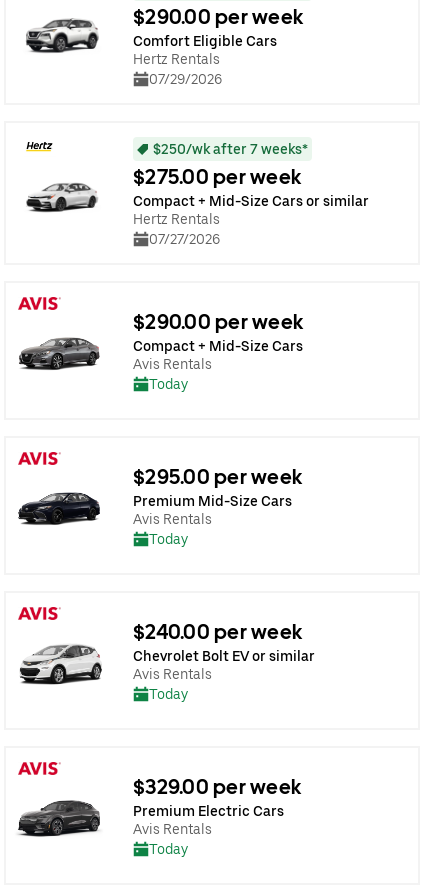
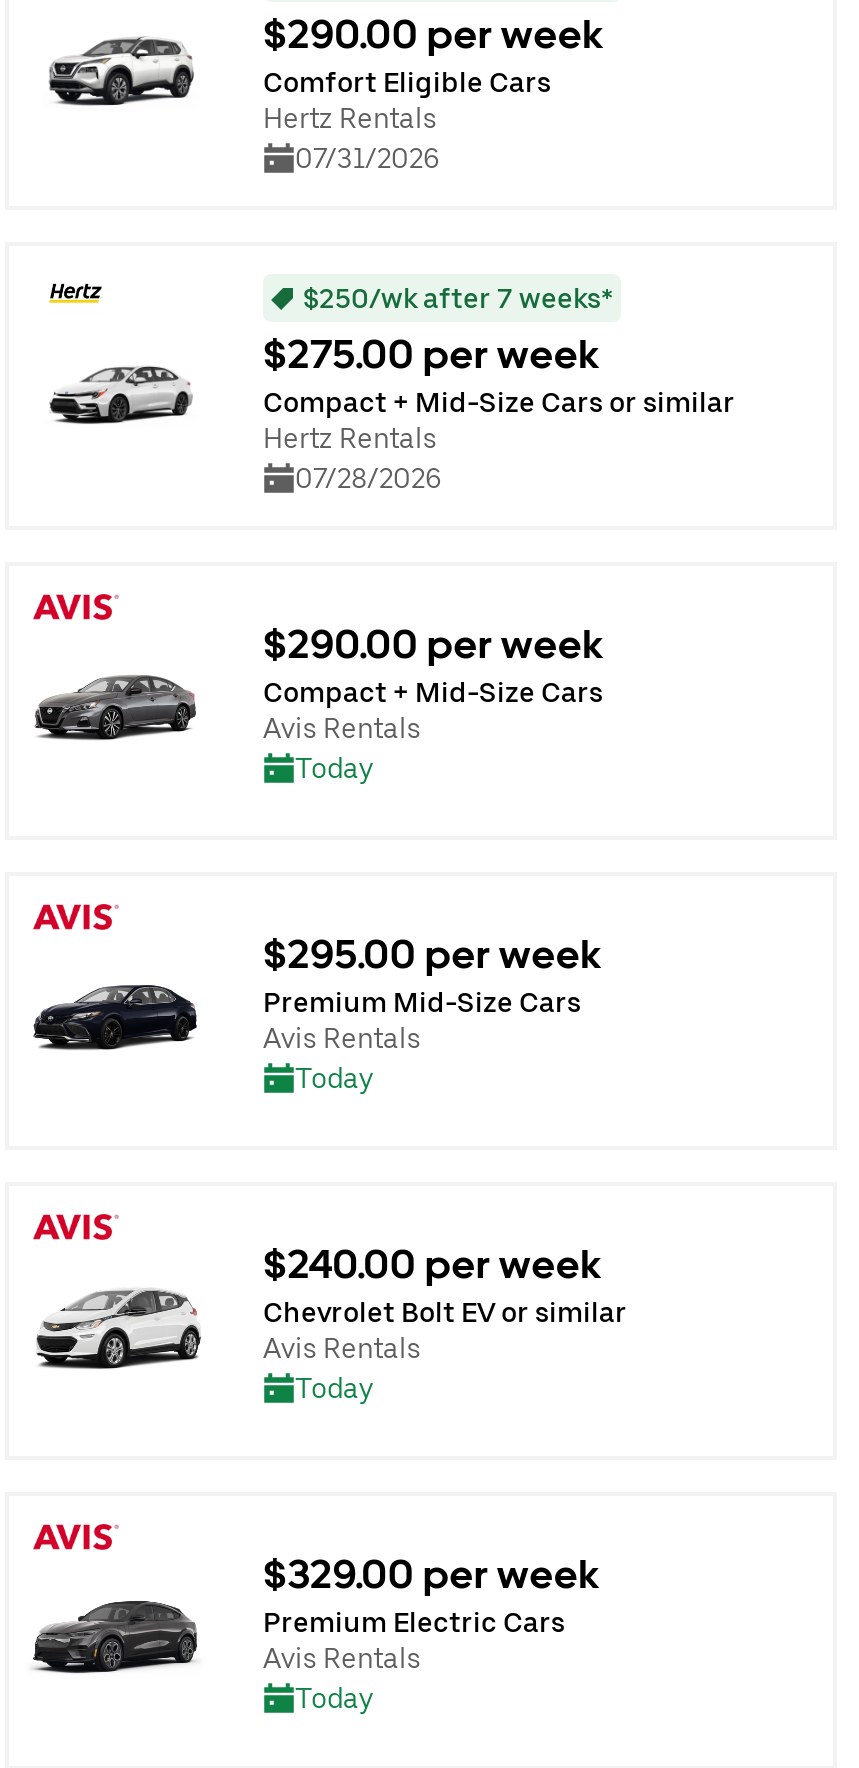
[149,71,222,87] 07/29/2026 -> [295,142,439,174] 07/31/2026
[149,231,220,247] 07/27/2026 -> [295,462,441,494] 07/28/2026

